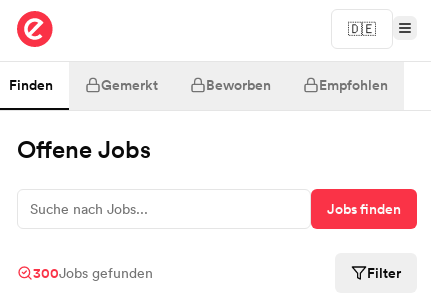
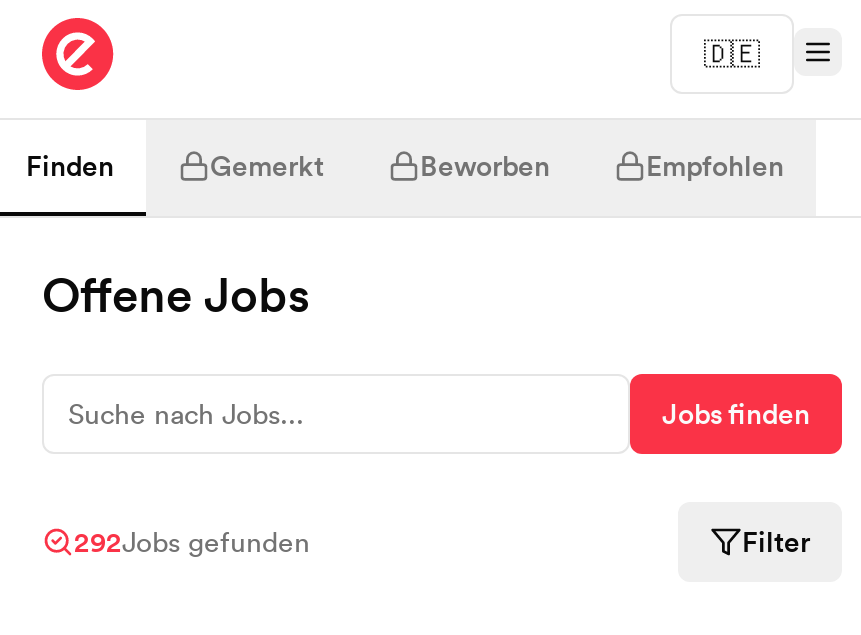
[33,263,153,283] 300Jobs gefunden -> [74,522,310,562] 292Jobs gefunden

